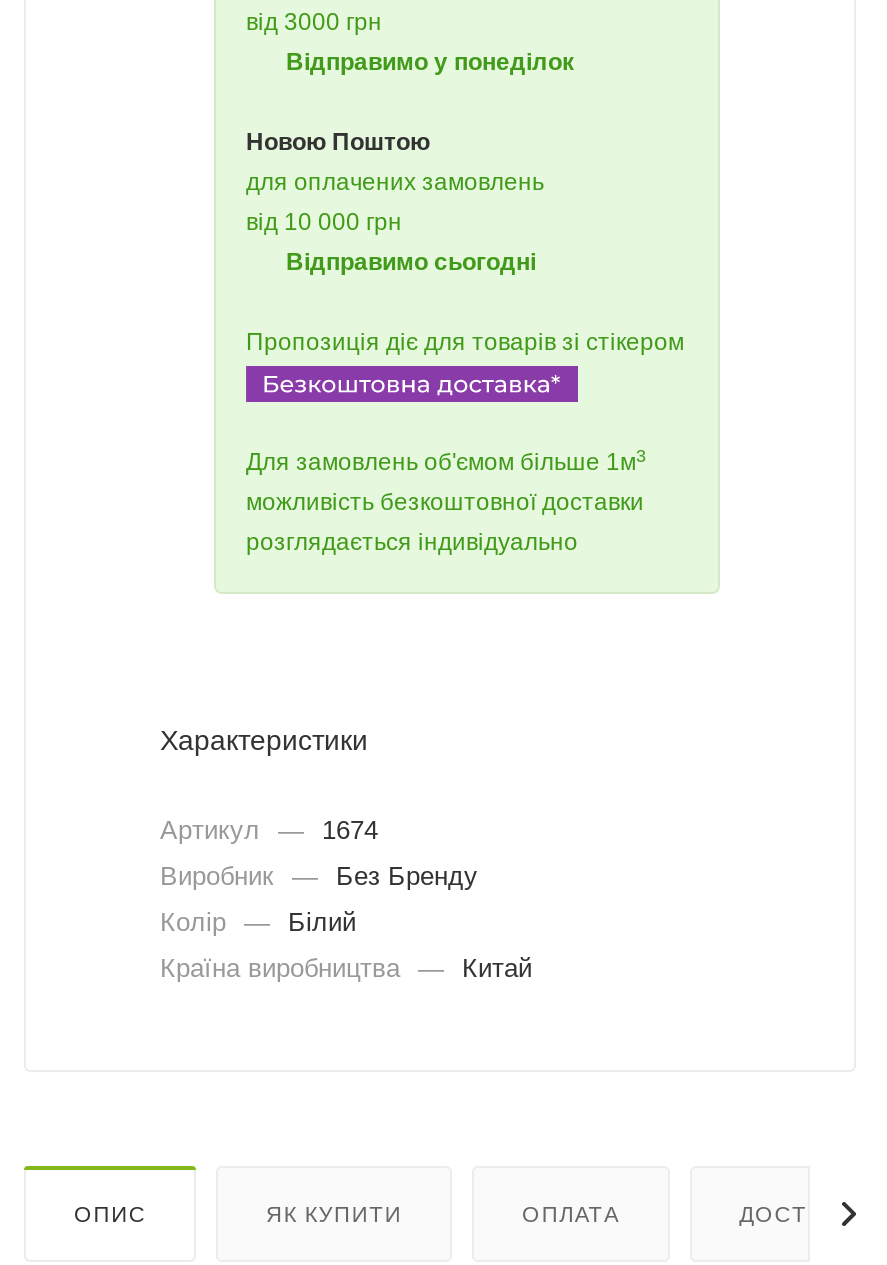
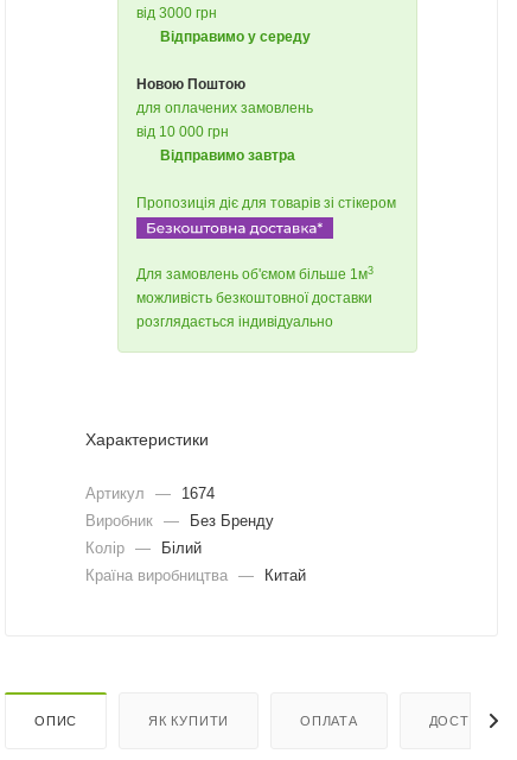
[286,48,574,76] Відправимо у понеділок -> [160,28,311,45] Відправимо у середу
[286,248,536,276] Відправимо сьогодні -> [160,147,295,164] Відправимо завтра

